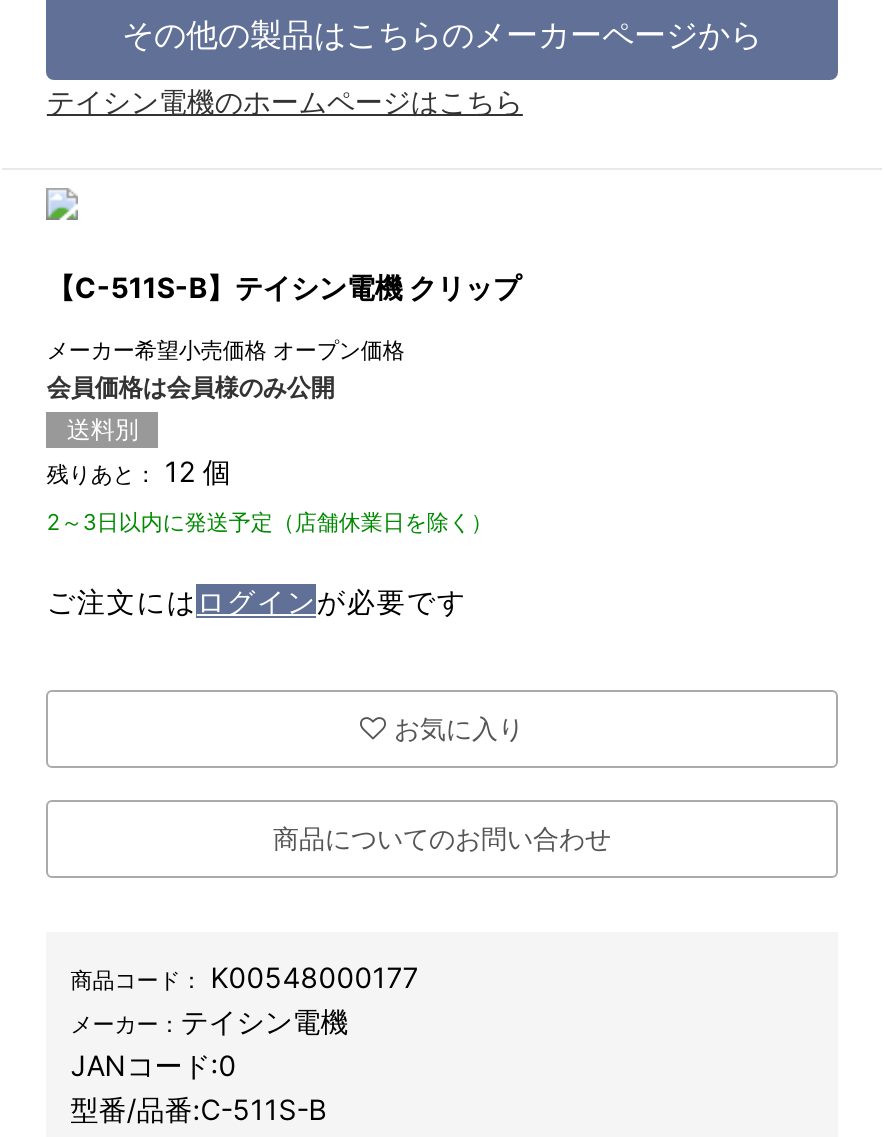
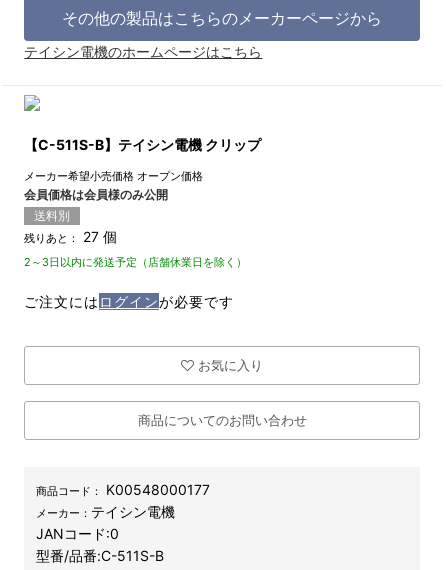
[47,453,231,487] 残りあと： 12 個 -> [24,228,117,245] 残りあと： 27 個

